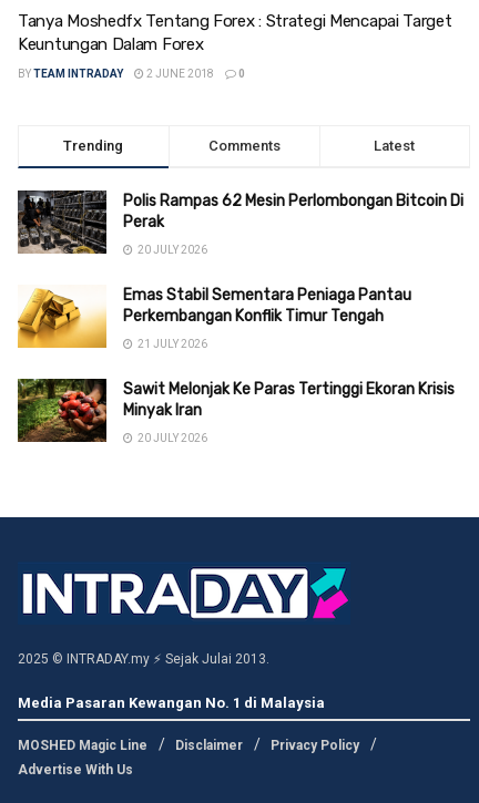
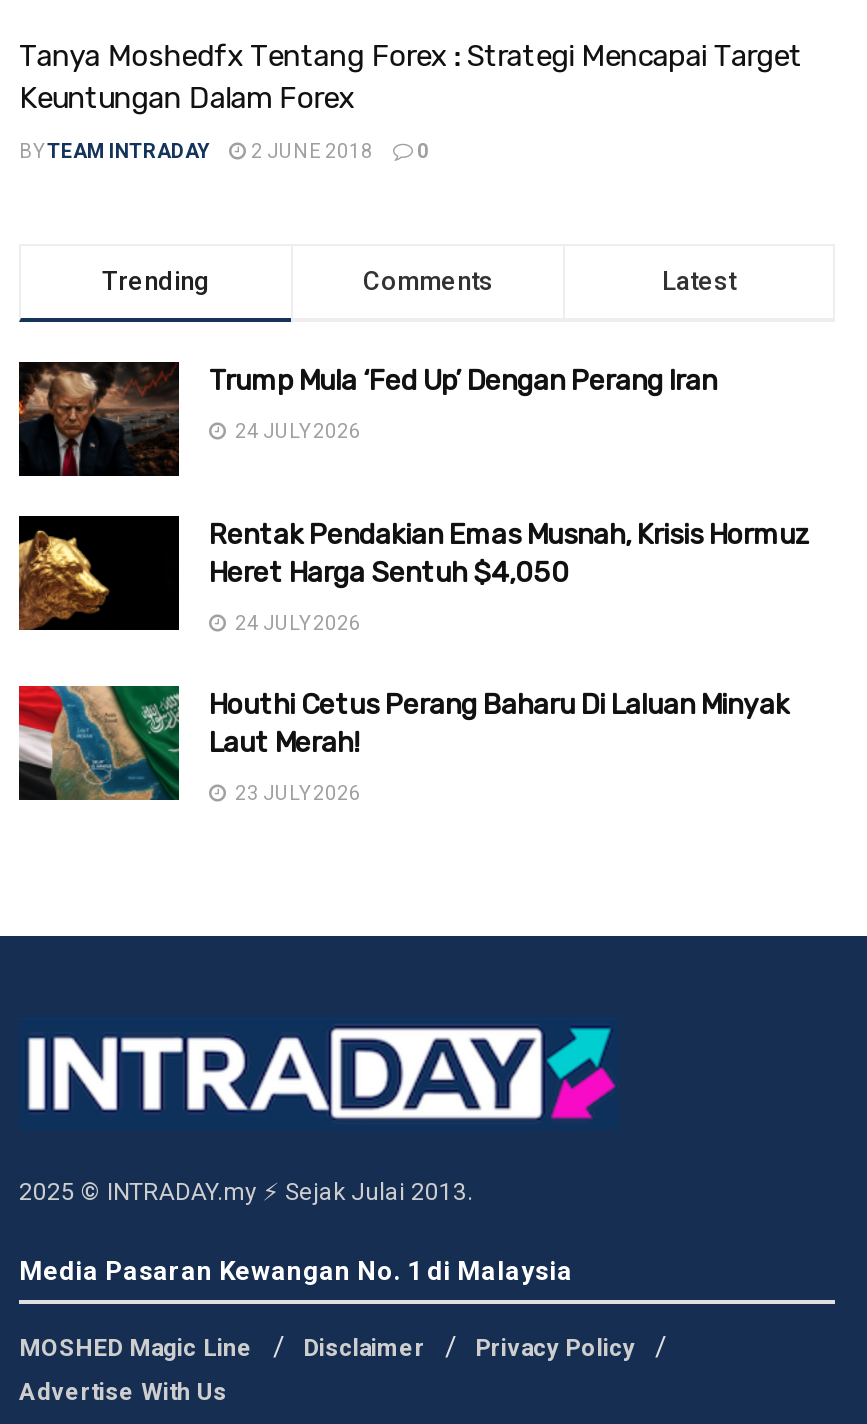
[17,191,463,255] [image] | Polis Rampas 62 Mesin Perlombongan Bitcoin Di | Perak -> [19,364,717,478] [image] | Trump Mula ‘Fed Up’ Dengan Perang Iran
[135,244,207,256] 20 JULY 2026 -> [231,420,361,442] 24 JULY 2026
[17,285,411,349] [image] | Emas Stabil Sementara Peniaga Pantau | Perkembangan Konflik Timur Tengah -> [17,514,811,632] [image] | Rentak Pendakian Emas Musnah, Krisis Hormuz | Heret Harga Sentuh $4,050
[135,338,207,350] 21 JULY 2026 -> [231,612,361,634] 24 JULY 2026
[17,378,455,443] [image] | Sawit Melonjak Ke Paras Tertinggi Ekoran Krisis | Minyak Iran -> [17,684,789,802] [image] | Houthi Cetus Perang Baharu Di Laluan Minyak | Laut Merah!
[135,432,207,444] 20 JULY 2026 -> [231,782,361,804] 23 JULY 2026

